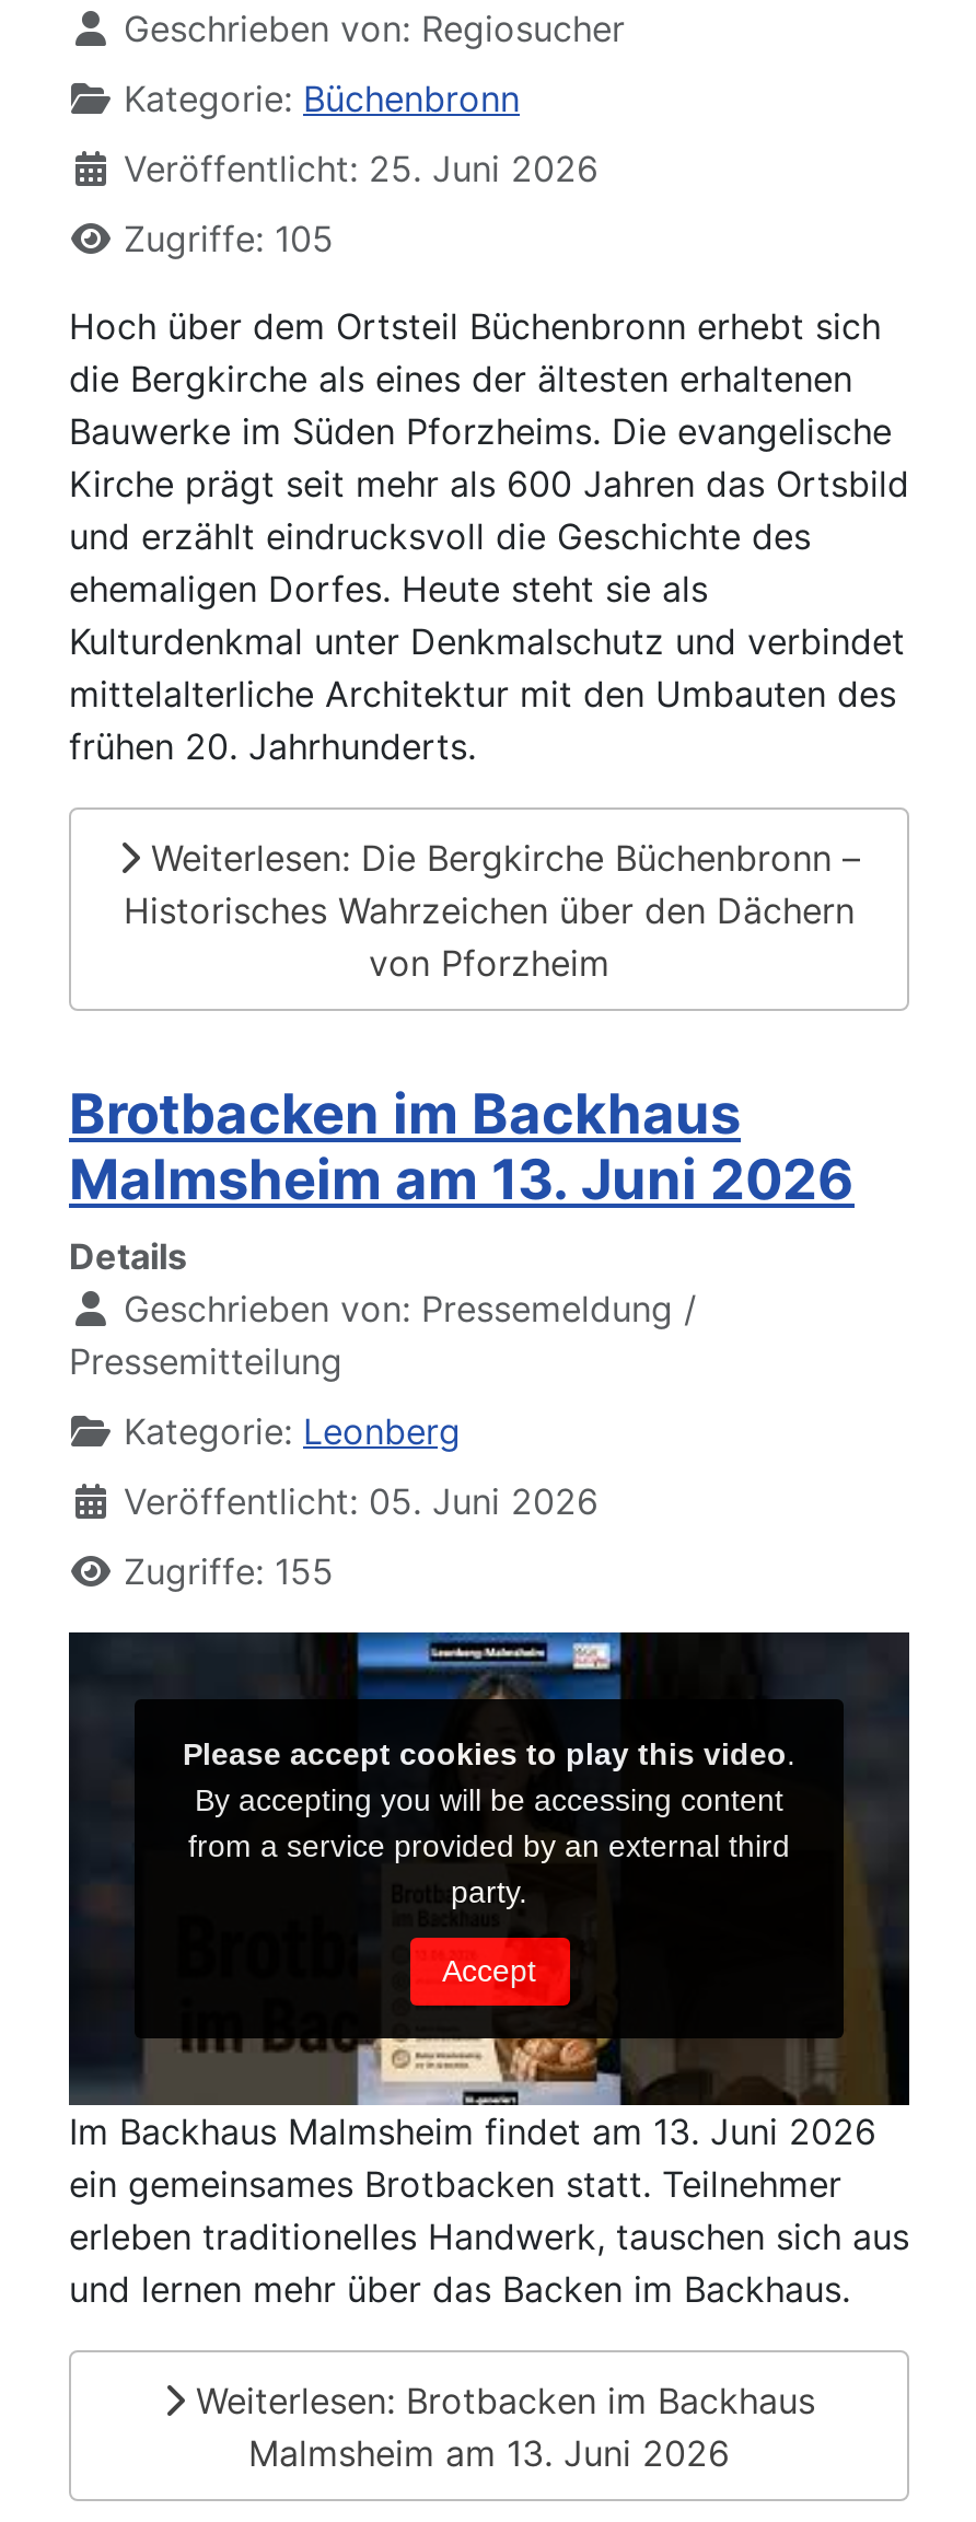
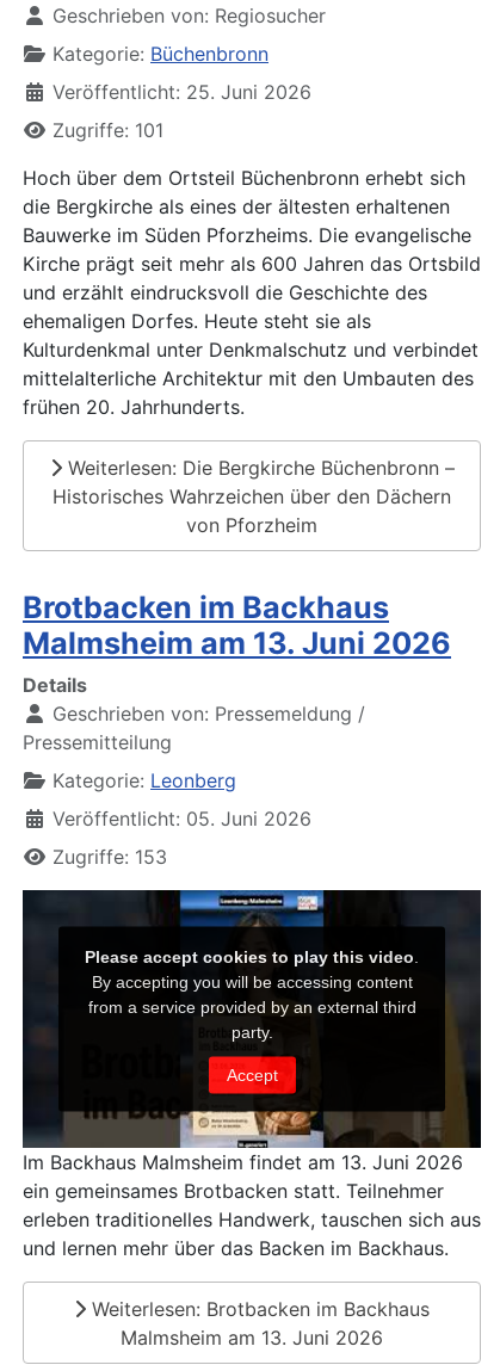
[124,217,334,260] Zugriffe: 105 -> [53,118,163,142] Zugriffe: 101
[124,1550,334,1594] Zugriffe: 155 -> [53,845,167,869] Zugriffe: 153

